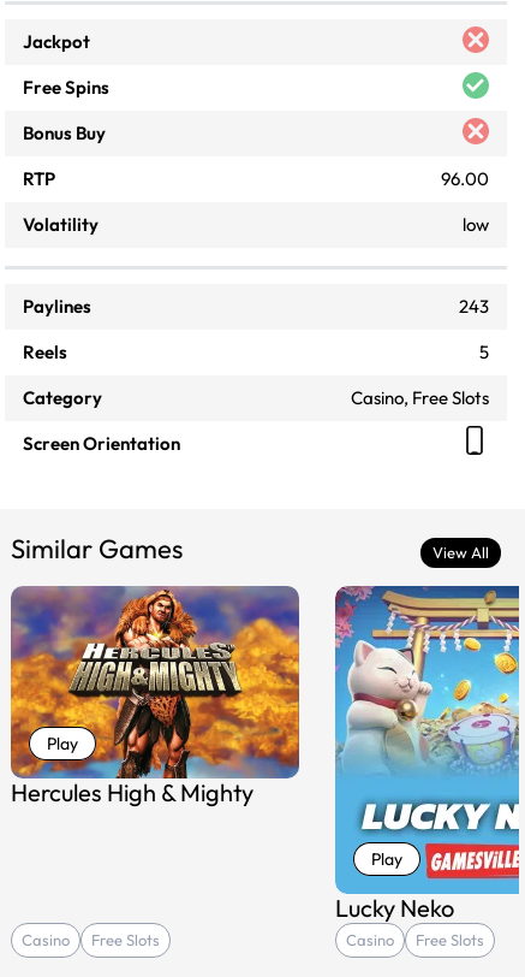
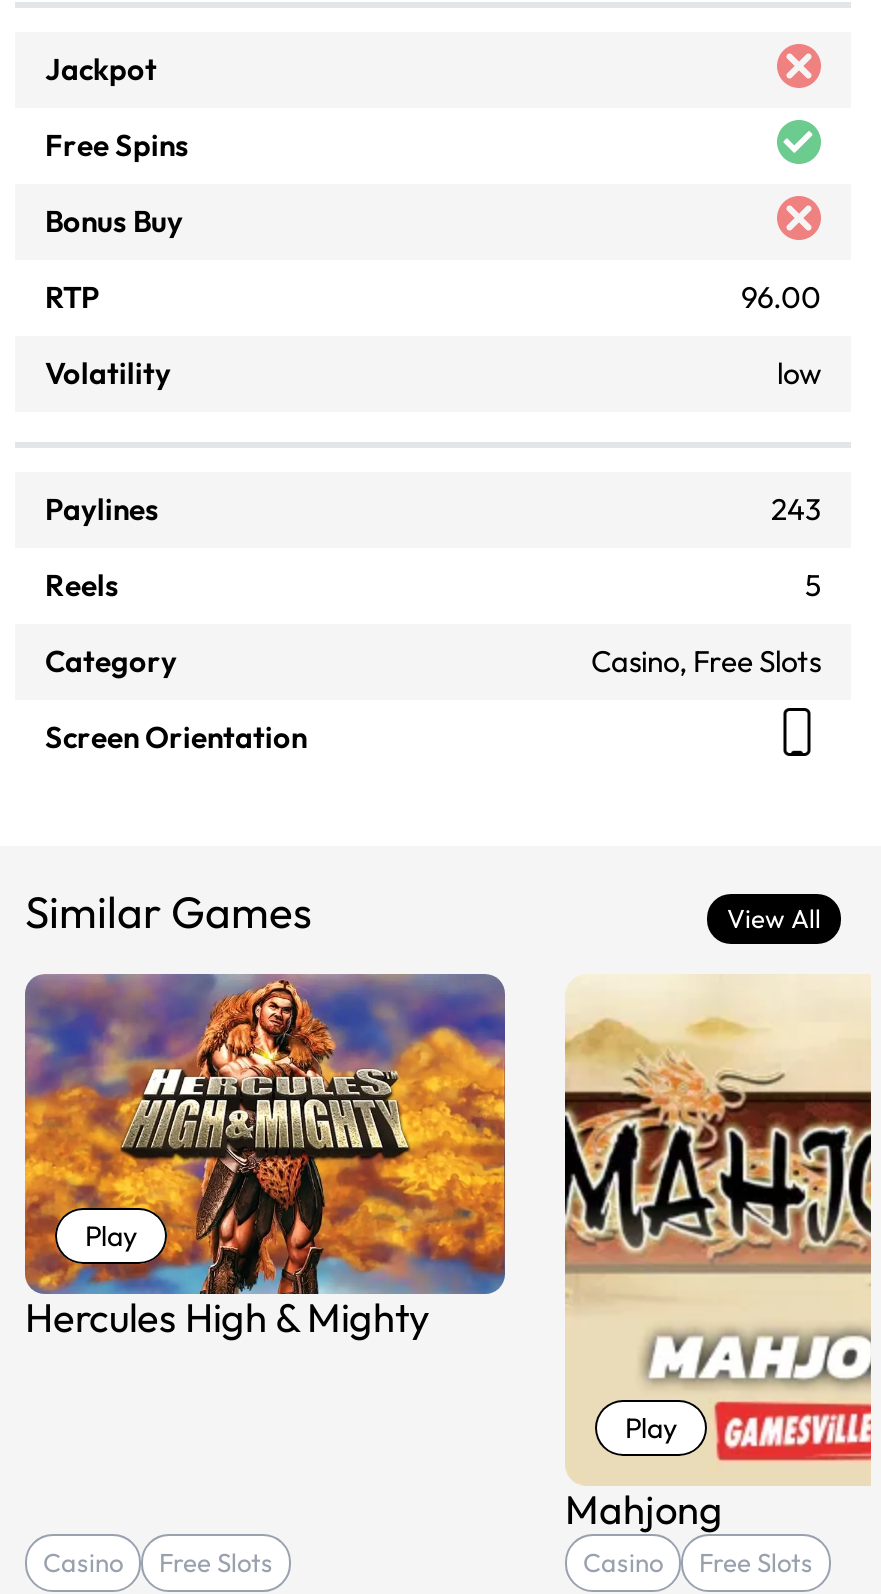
[334,585,520,923] [image] | Lucky Neko -> [563,974,873,1534] [image] | Mahjong

